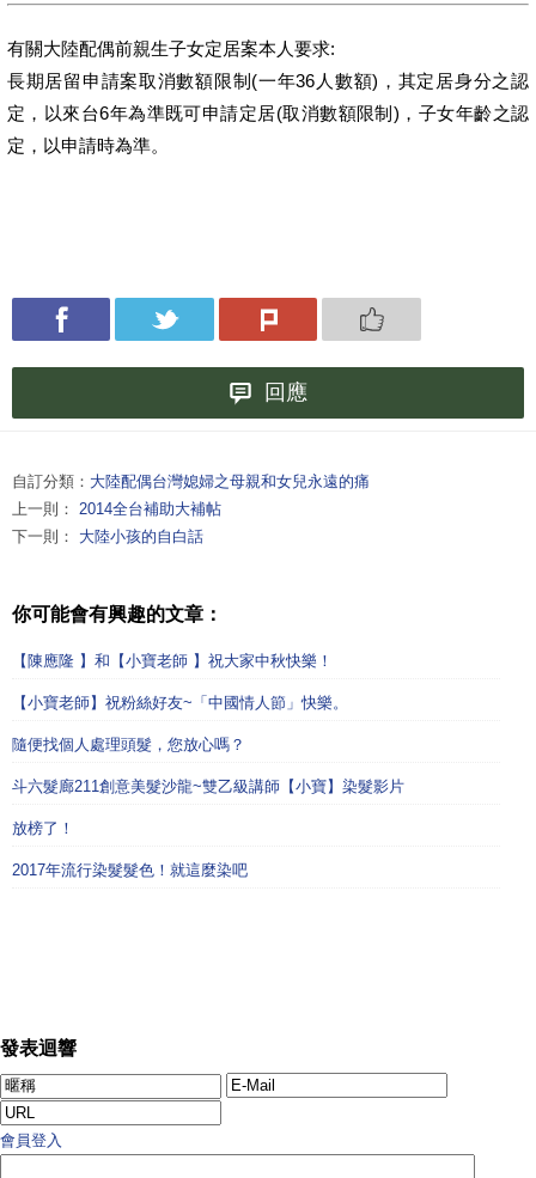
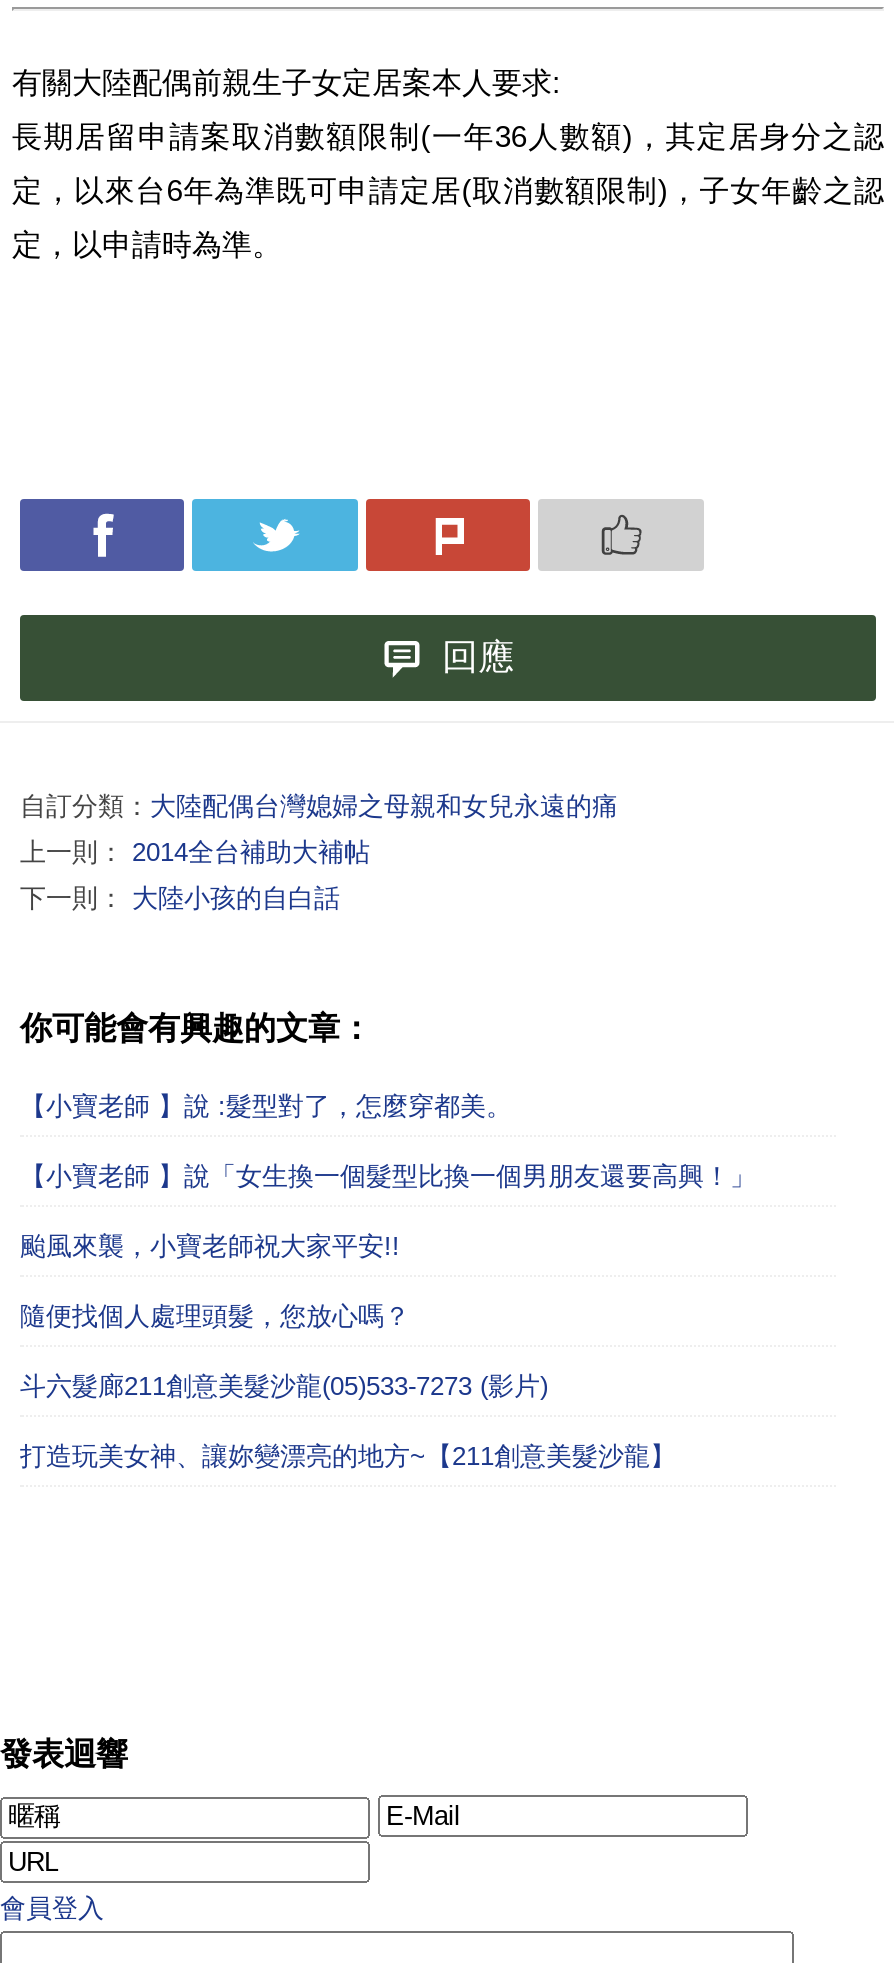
[12,652,348,712] 【陳應隆 】和【小寶老師 】祝大家中秋快樂！ | 【小寶老師】祝粉絲好友~「中國情人節」快樂。 -> [20,1091,756,1261] 【小寶老師 】說 :髮型對了，怎麼穿都美。 | 【小寶老師 】說「女生換一個髮型比換一個男朋友還要高興！」 | 颱風來襲，小寶老師祝大家平安!!
moved [12,736,245,753] -> [20,1301,410,1331]: 隨便找個人處理頭髮，您放心嗎？
[12,777,404,879] 斗六髮廊211創意美髮沙龍~雙乙級講師【小寶】染髮影片 | 放榜了！ | 2017年流行染髮髮色！就這麼染吧 -> [20,1371,676,1471] 斗六髮廊211創意美髮沙龍(05)533-7273 (影片) | 打造玩美女神、讓妳變漂亮的地方~【211創意美髮沙龍】

